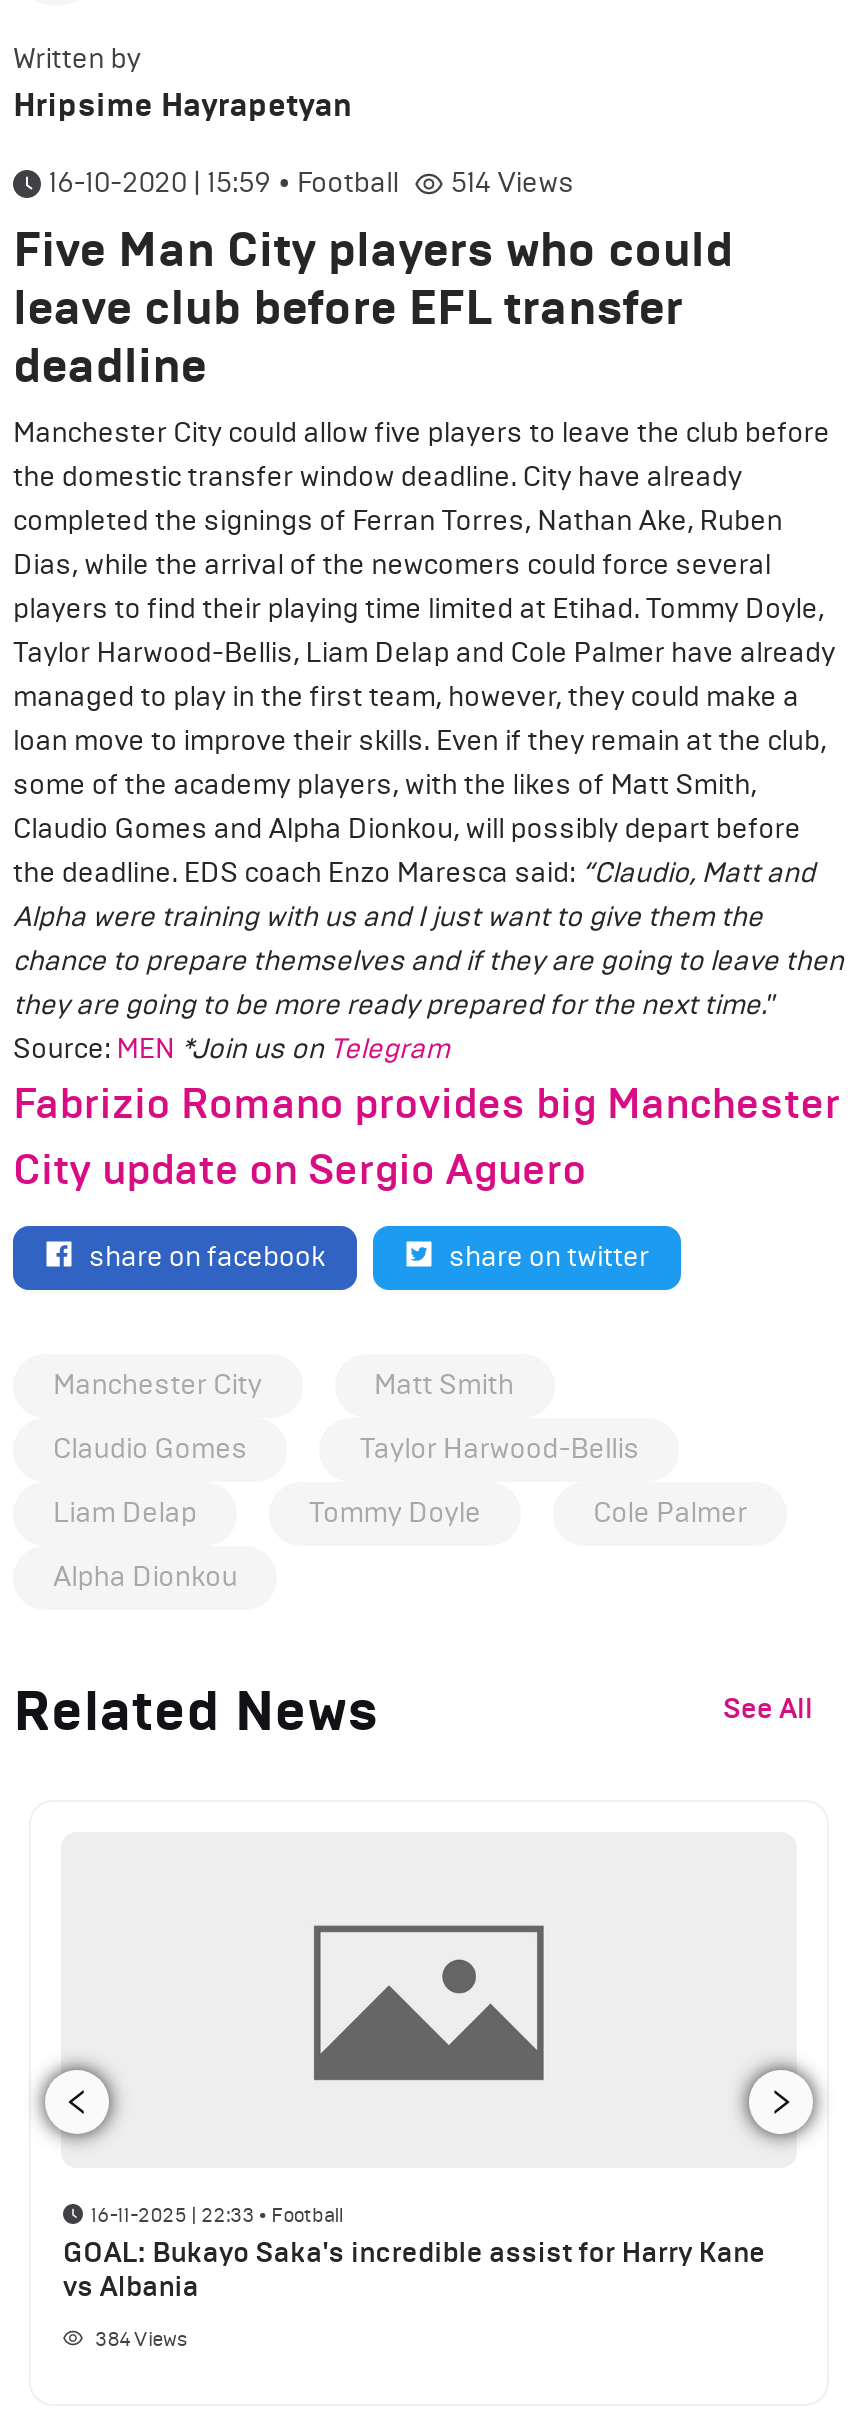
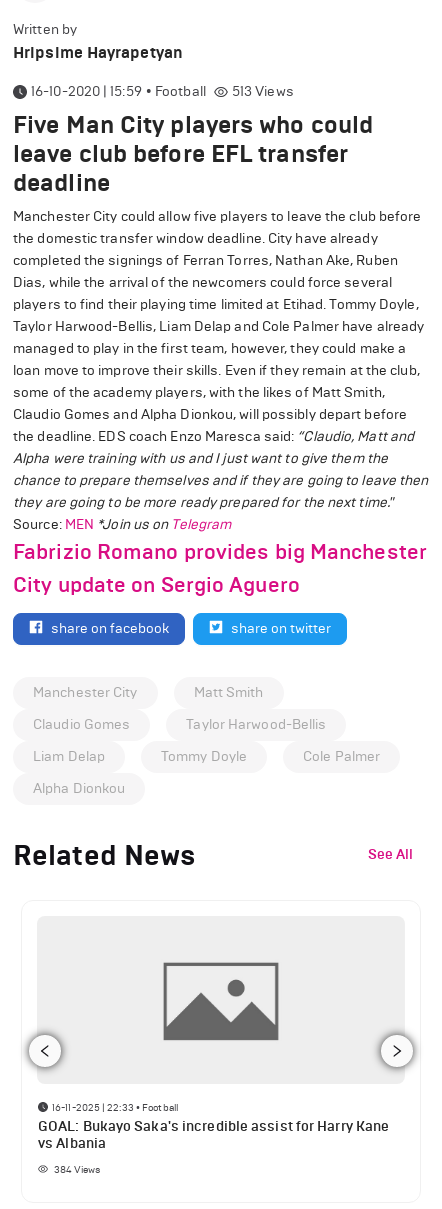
[451,166,575,200] 514 Views -> [232,83,294,100] 513 Views

